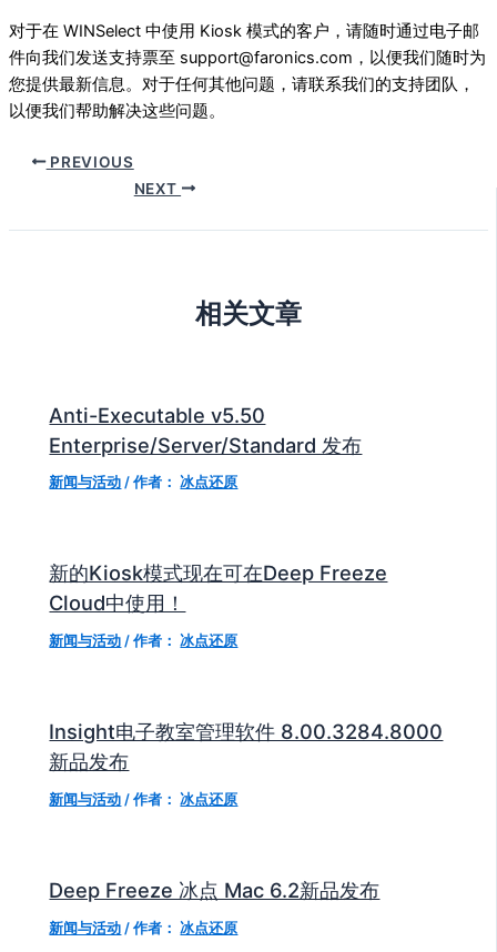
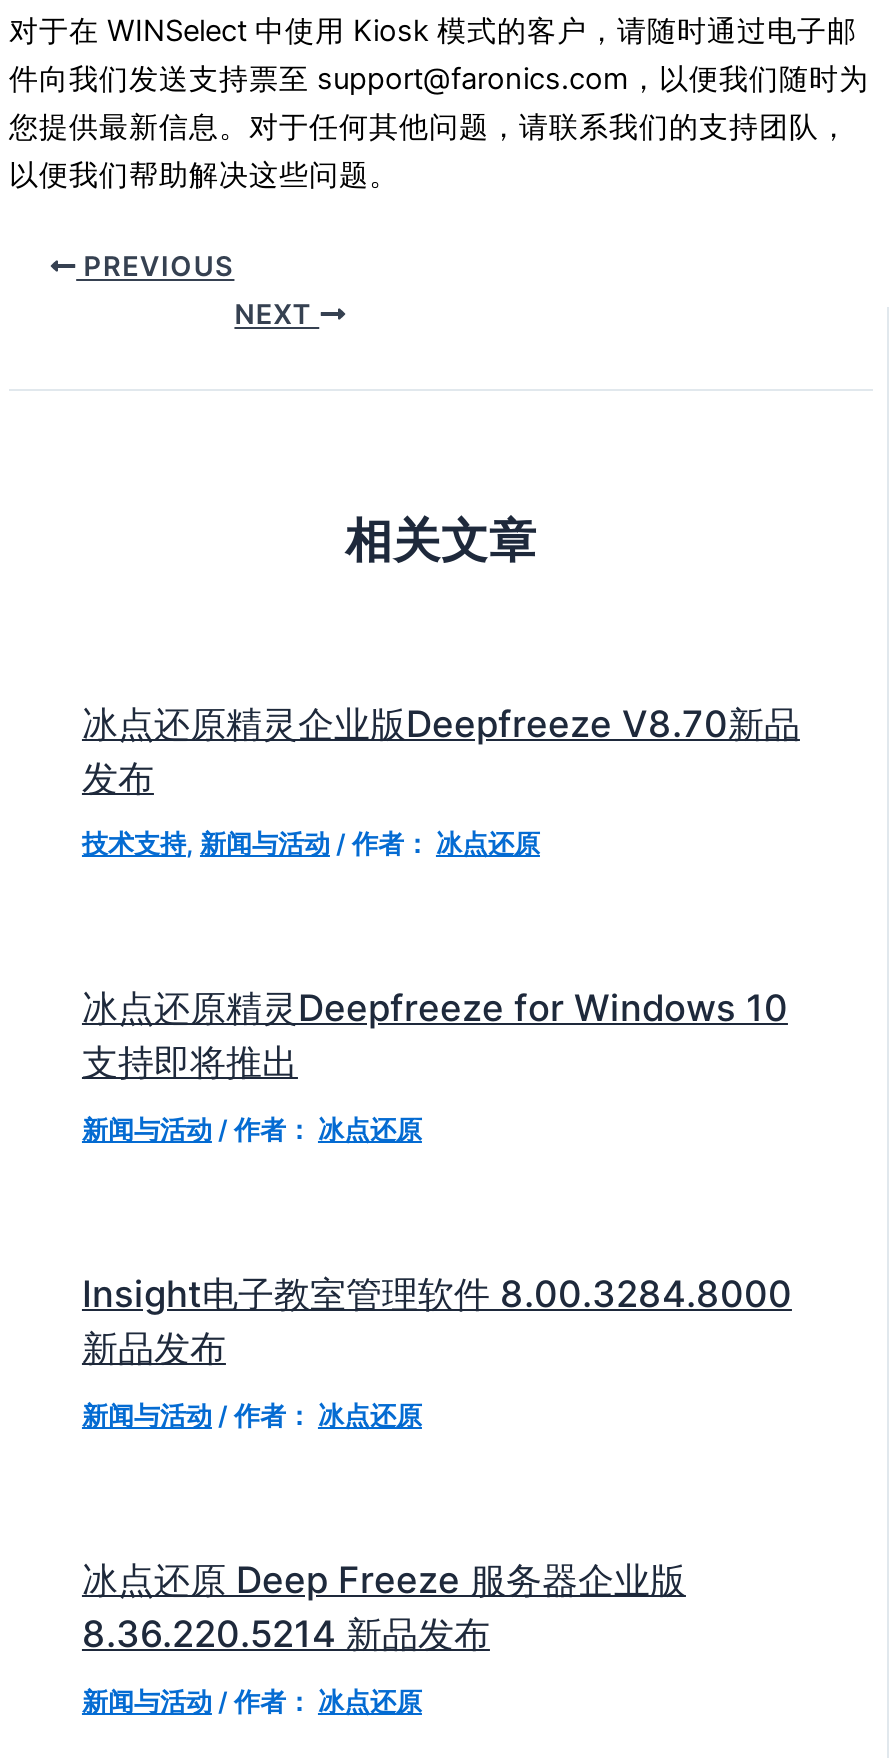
[49,402,362,457] Anti-Executable v5.50 | Enterprise/Server/Standard 发布 -> [82,700,800,798] 冰点还原精灵企业版Deepfreeze V8.70新品 | 发布
[49,474,238,491] 新闻与活动/ 作者： 冰点还原 -> [82,830,540,860] 技术支持,新闻与活动/ 作者： 冰点还原
[49,561,388,615] 新的Kiosk模式现在可在Deep Freeze | Cloud中使用！ -> [82,985,788,1083] 冰点还原精灵Deepfreeze for Windows 10 | 支持即将推出
[49,877,380,902] Deep Freeze 冰点 Mac 6.2新品发布 -> [82,1557,686,1655] 冰点还原 Deep Freeze 服务器企业版 | 8.36.220.5214 新品发布

